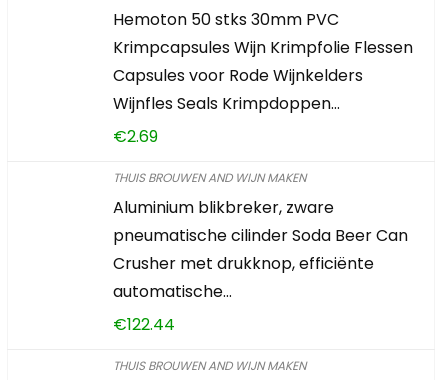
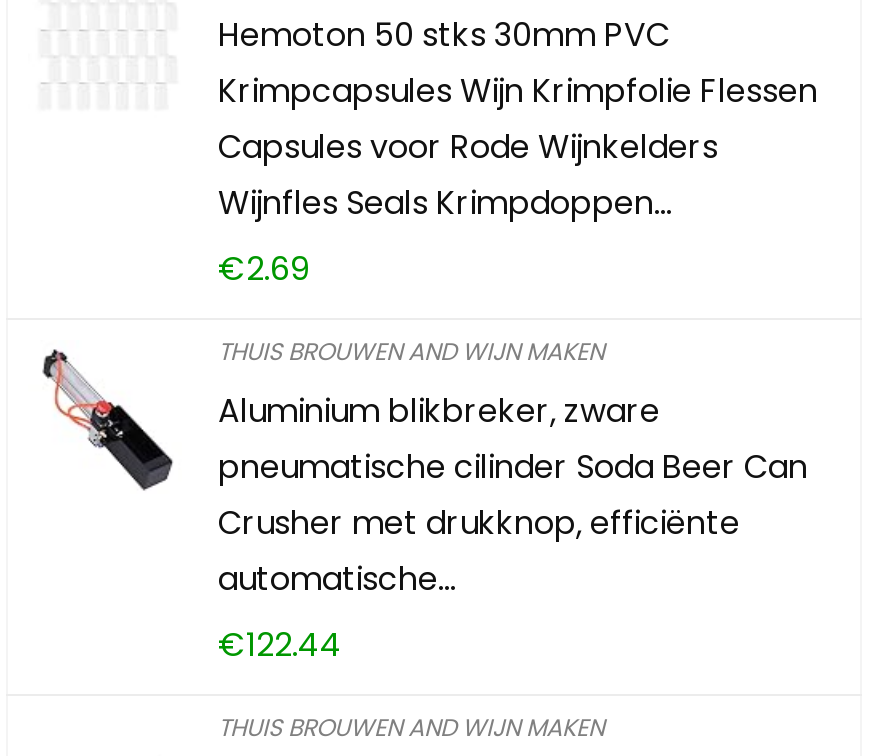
none -> [40,348,174,492] [image]

